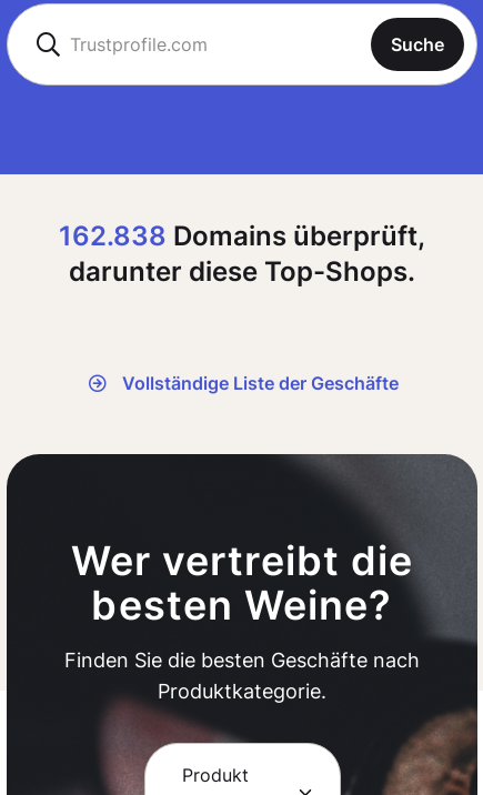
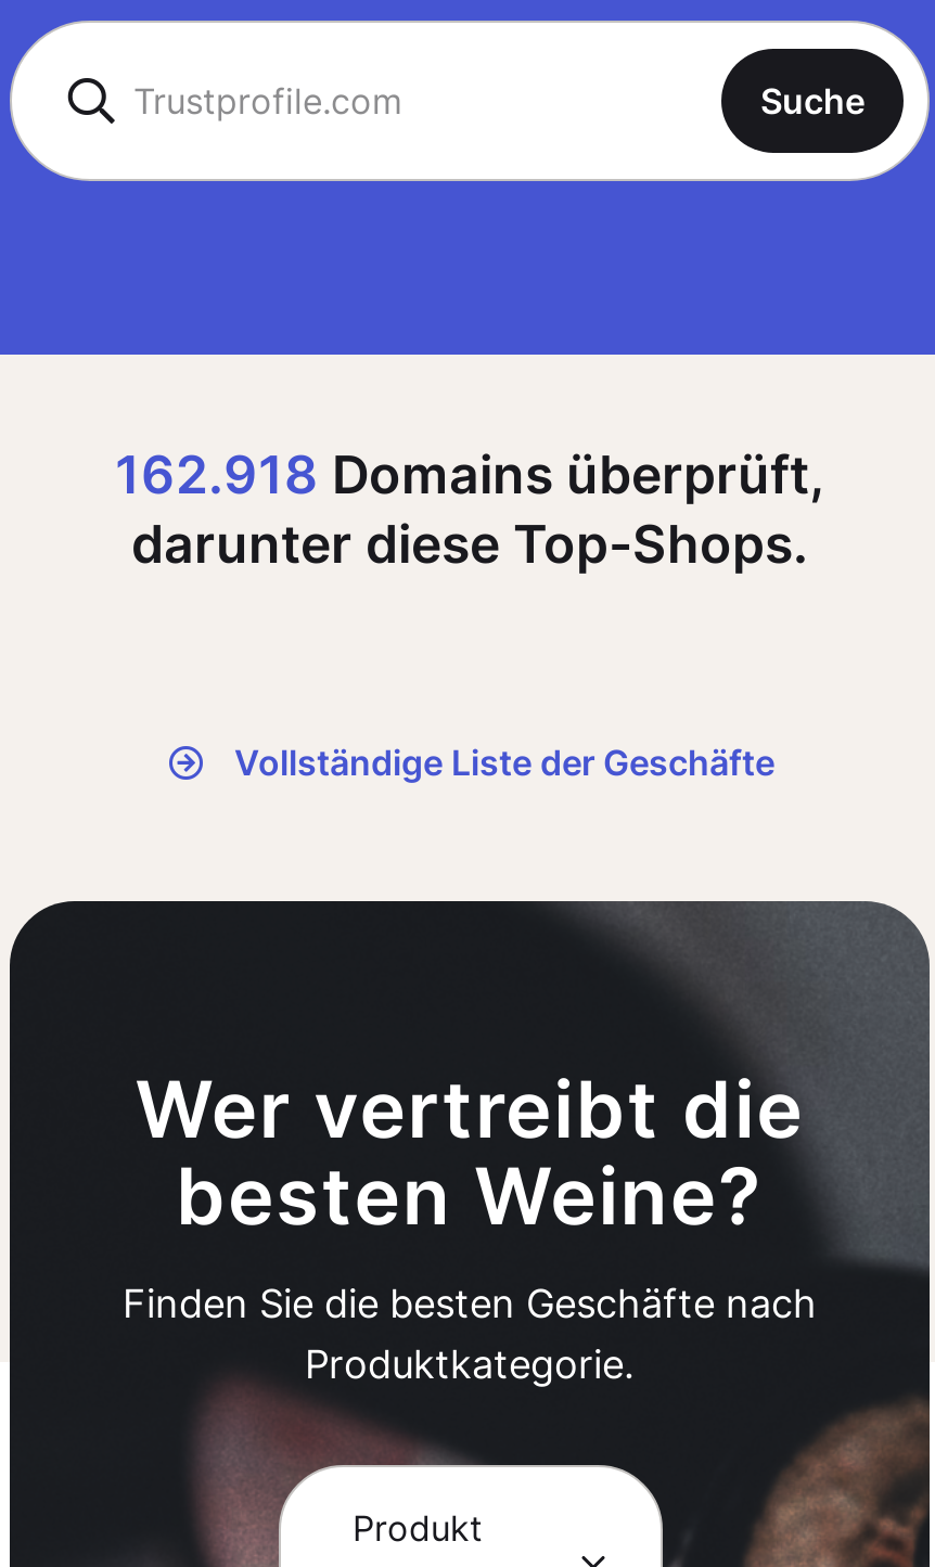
[59,220,425,252] 162.838 Domains überprüft, -> [115,444,824,506] 162.918 Domains überprüft,

